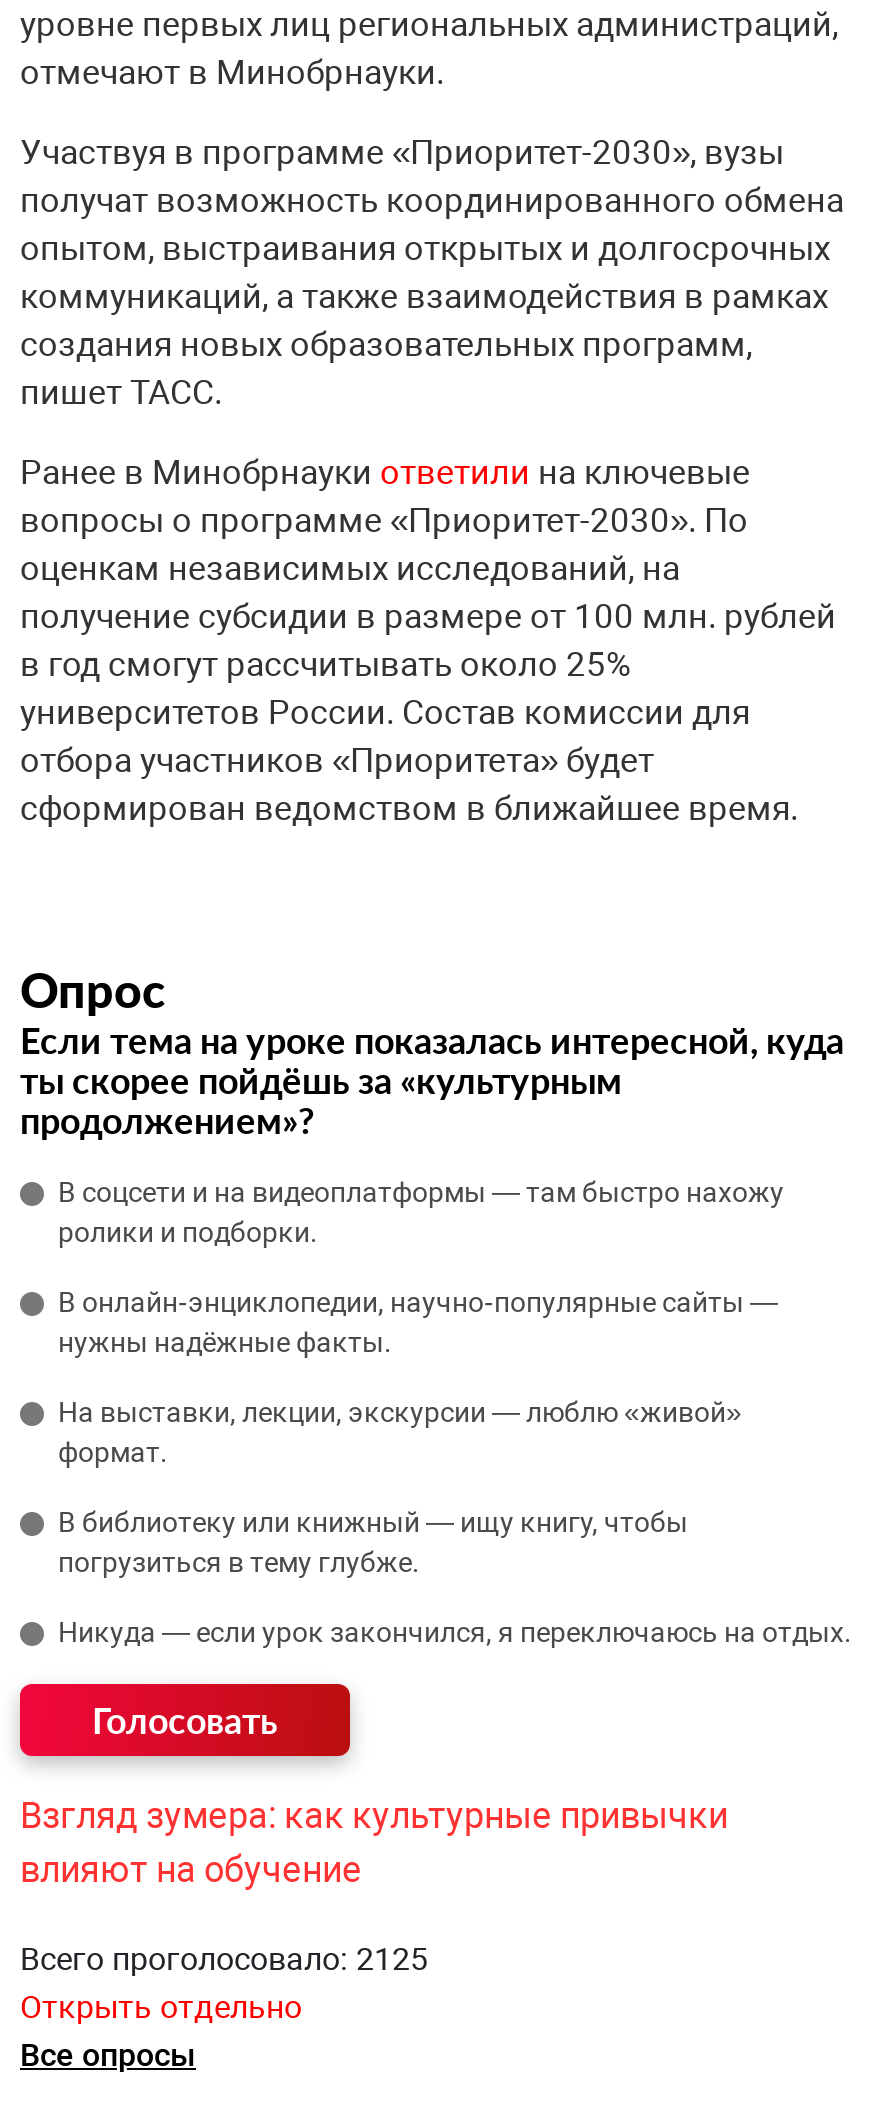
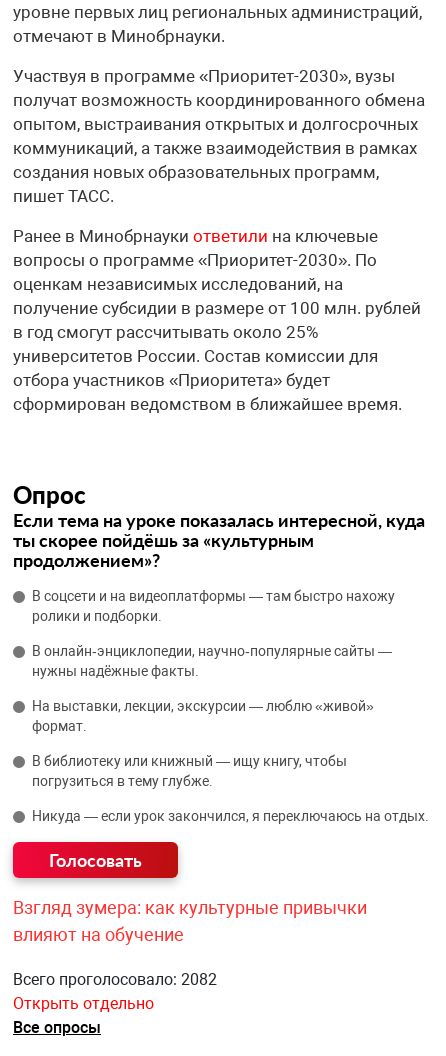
[20,1940,428,1978] Всего проголосовало: 2125 -> [13,970,217,989] Всего проголосовало: 2082

